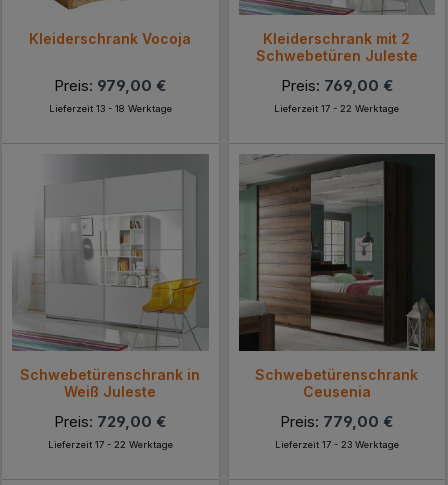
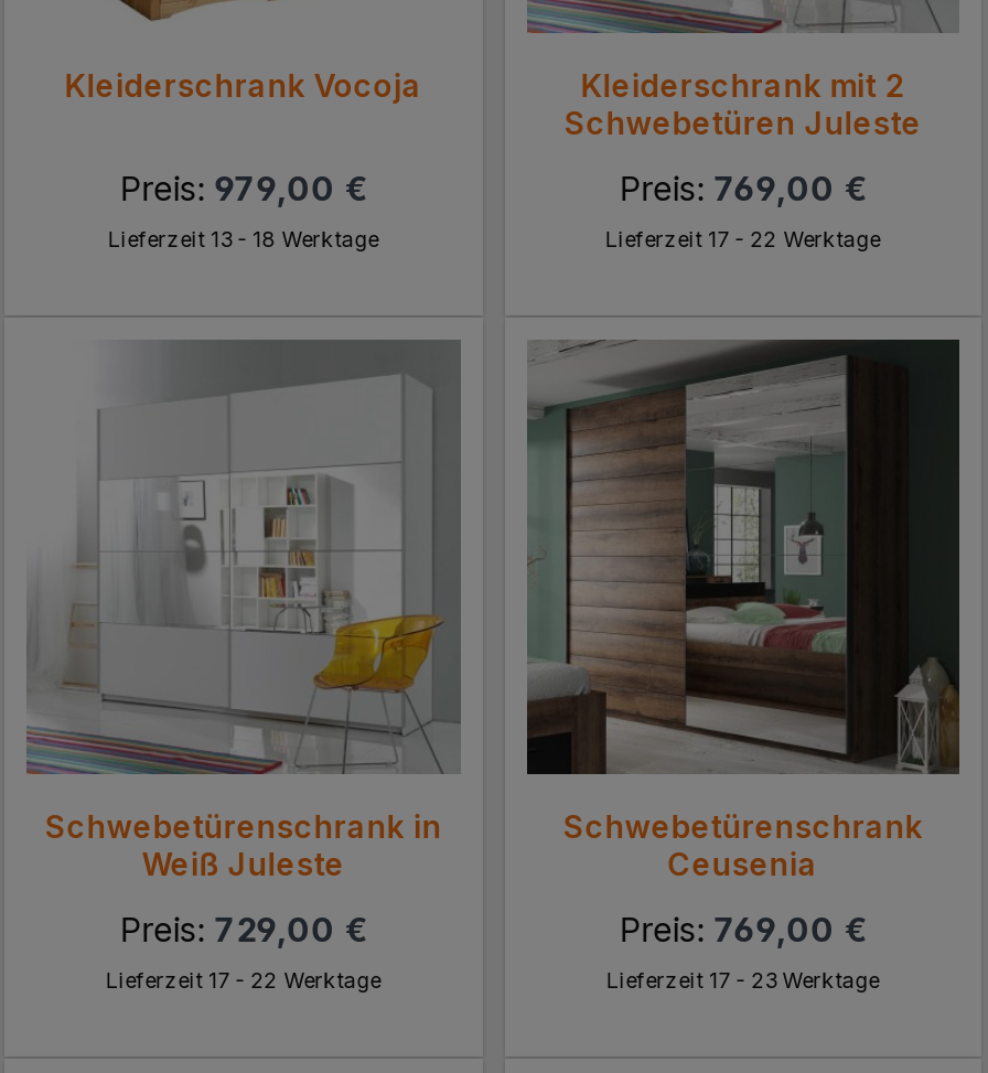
[280,412,393,431] Preis: 779,00 € -> [619,909,866,951] Preis: 769,00 €

